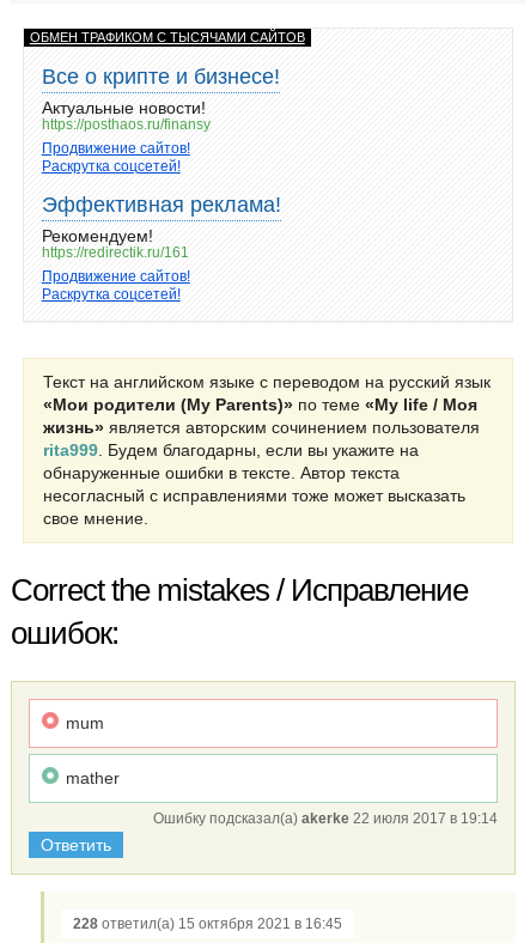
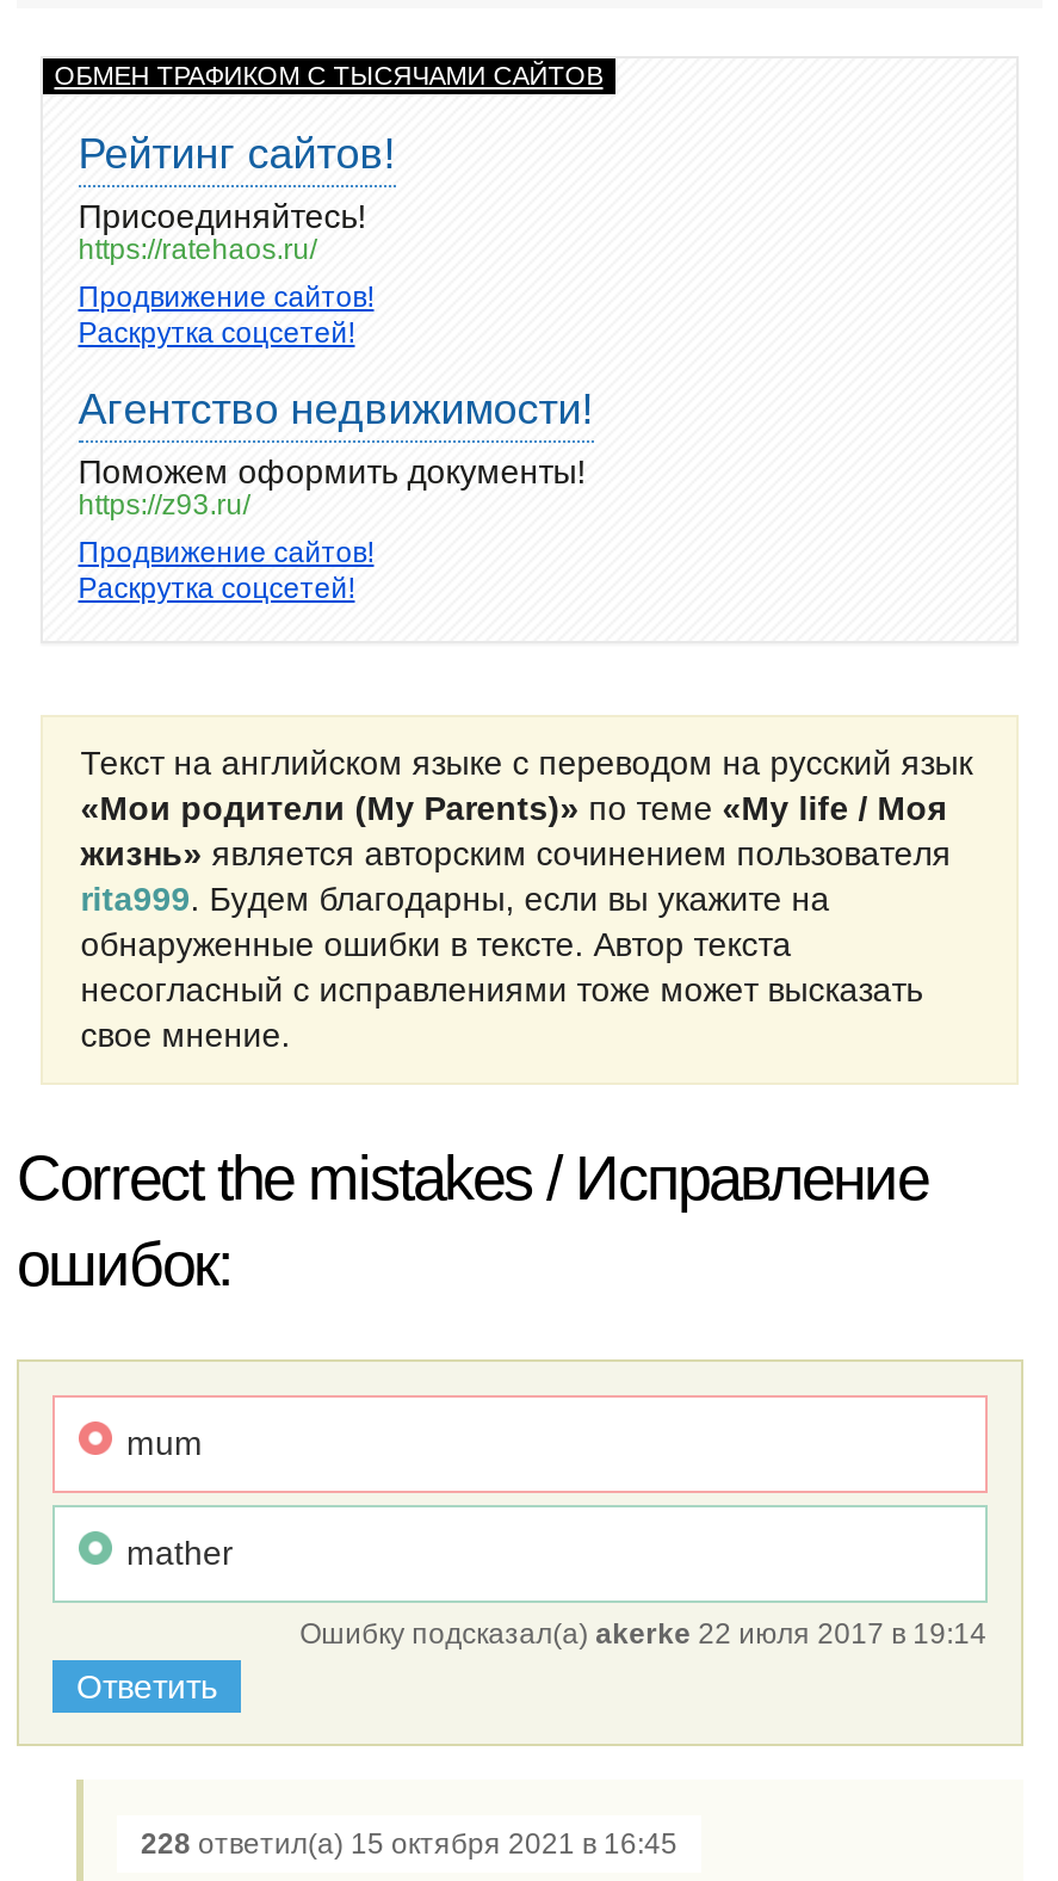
[42,65,280,133] Все о крипте и бизнесе! | Актуальные новости! | https://posthaos.ru/finansy -> [78,130,396,266] Рейтинг сайтов! | Присоединяйтесь! | https://ratehaos.ru/
[42,193,281,261] Эффективная реклама! | Рекомендуем! | https://redirectik.ru/161 -> [78,386,594,522] Агентство недвижимости! | Поможем оформить документы! | https://z93.ru/

